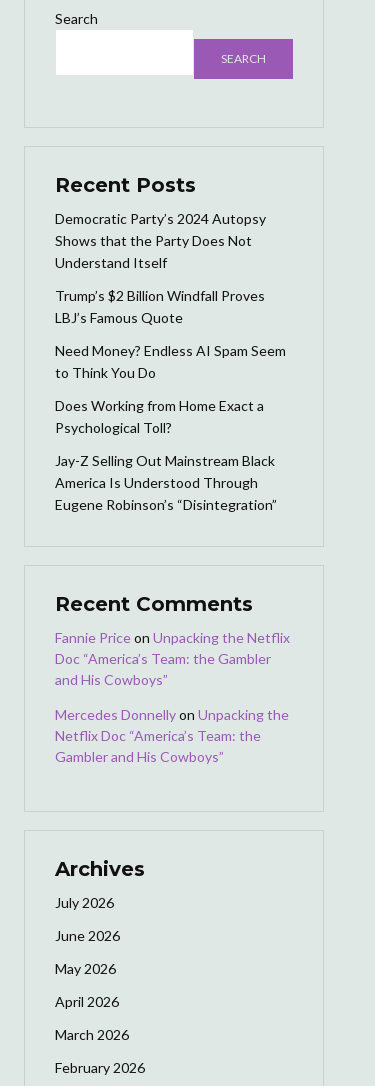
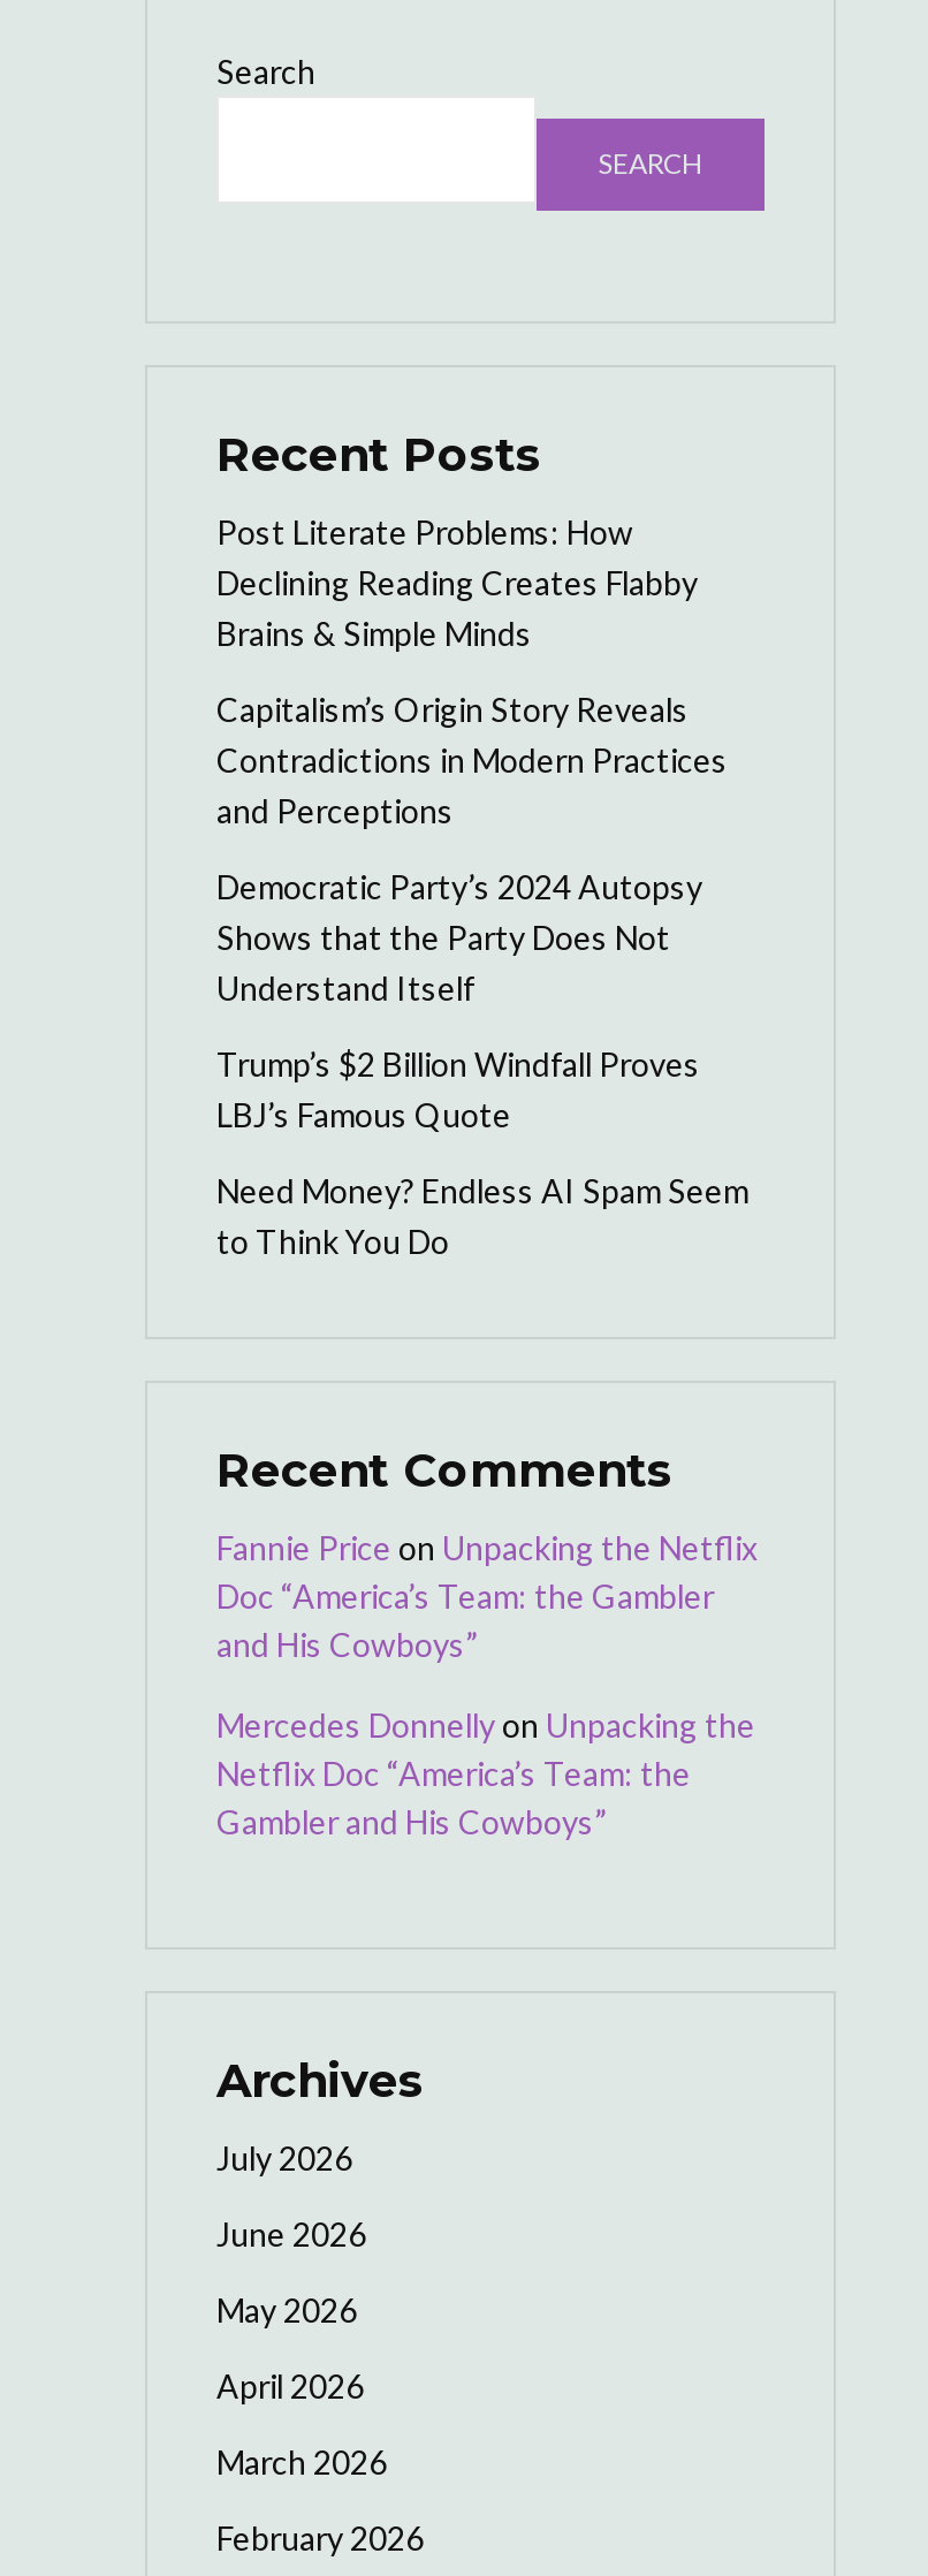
none -> [216,513,728,831] Post Literate Problems: How | Declining Reading Creates Flabby | Brains & Simple Minds | Capitalism’s Origin Story Reveals | Contradictions in Modern Practices | and Perceptions
moved [55,210,286,381] -> [216,868,748,1261]: Democratic Party’s 2024 Autopsy | Shows that the Party Does Not | Understand Itself | Trump’s $2 Billion Windfall Proves | LBJ’s Famous Quote | Need Money? Endless AI Spam Seem | to Think You Do
[55,397,277,513] Does Working from Home Exact a | Psychological Toll? | Jay-Z Selling Out Mainstream Black | America Is Understood Through | Eugene Robinson’s “Disintegration” -> none

